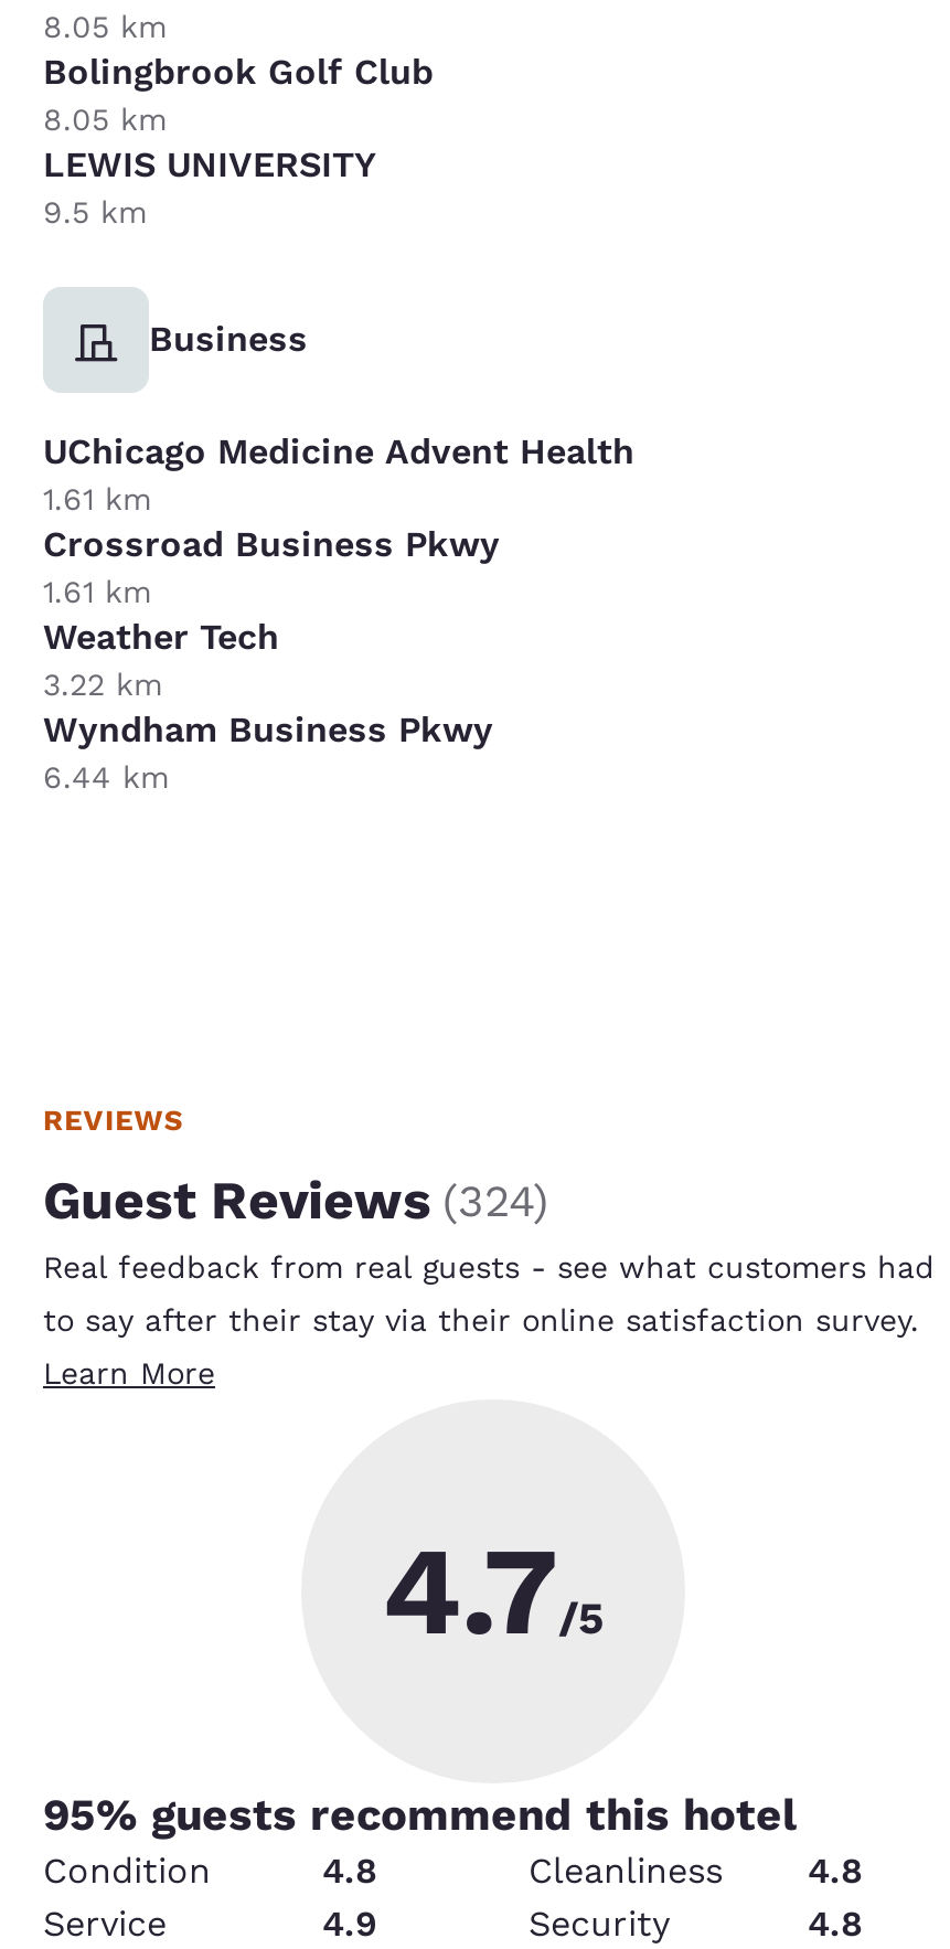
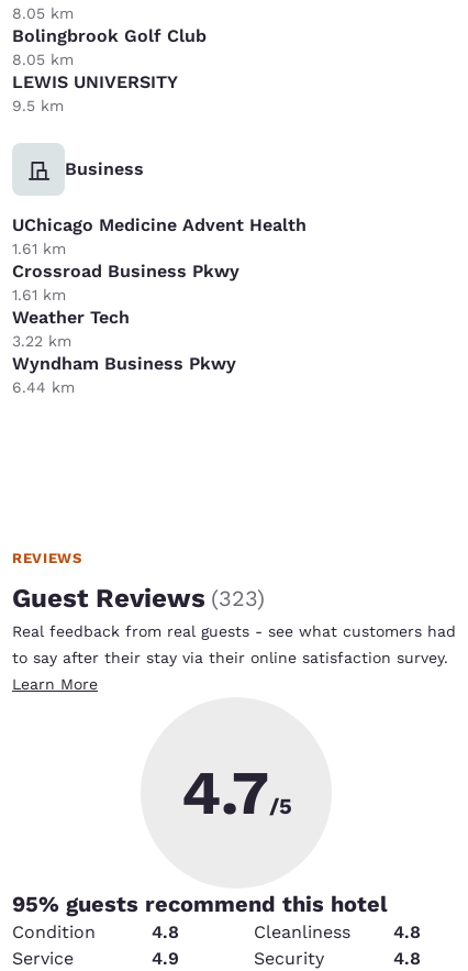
[43,1169,548,1231] Guest Reviews (324) -> [12,582,265,613] Guest Reviews (323)

